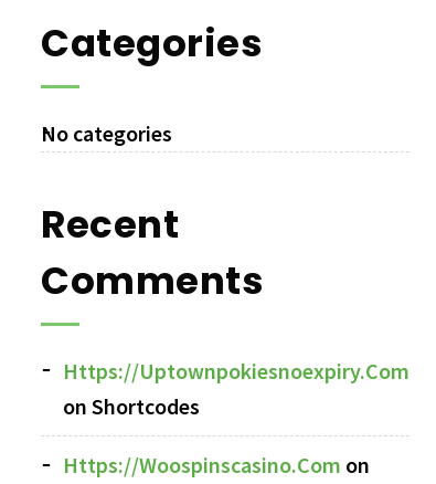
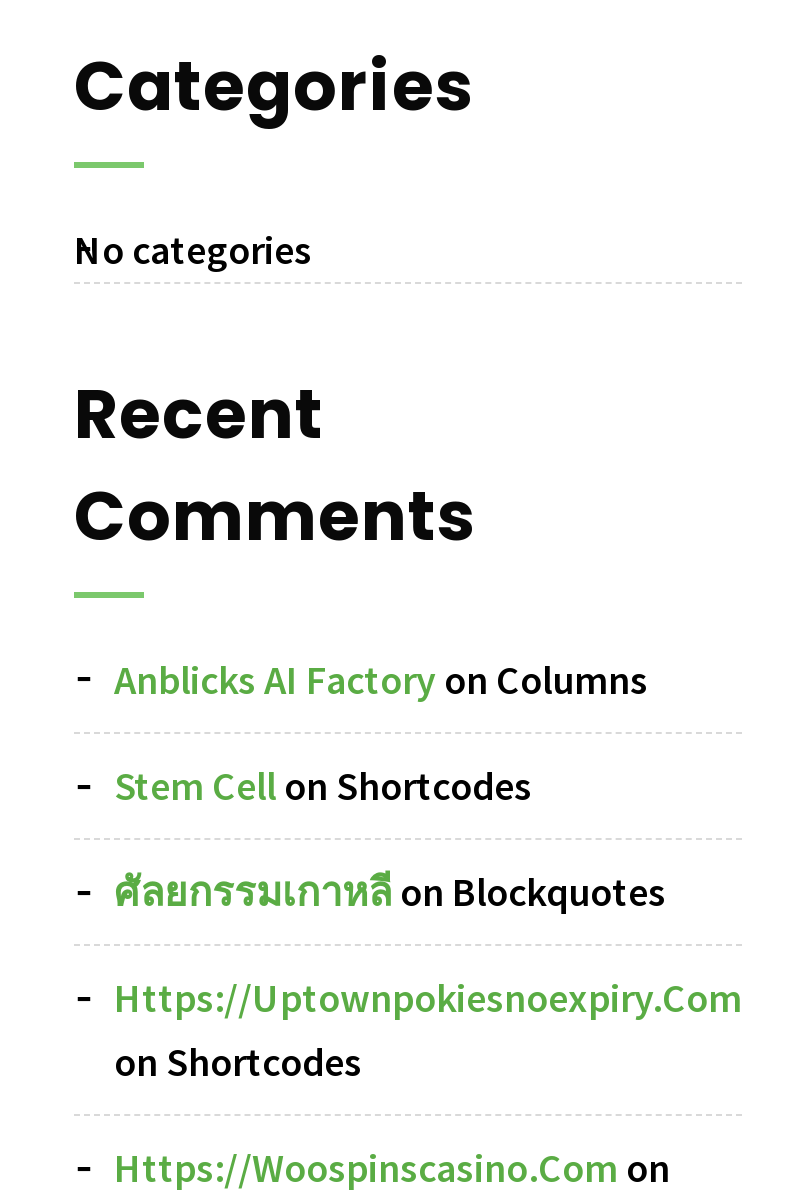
none -> [114,654,666,916] Anblicks AI Factory on Columns | Stem Cell on Shortcodes | ศัลยกรรมเกาหลีon Blockquotes

